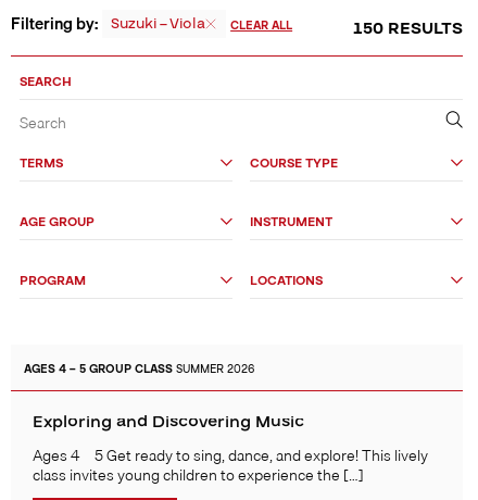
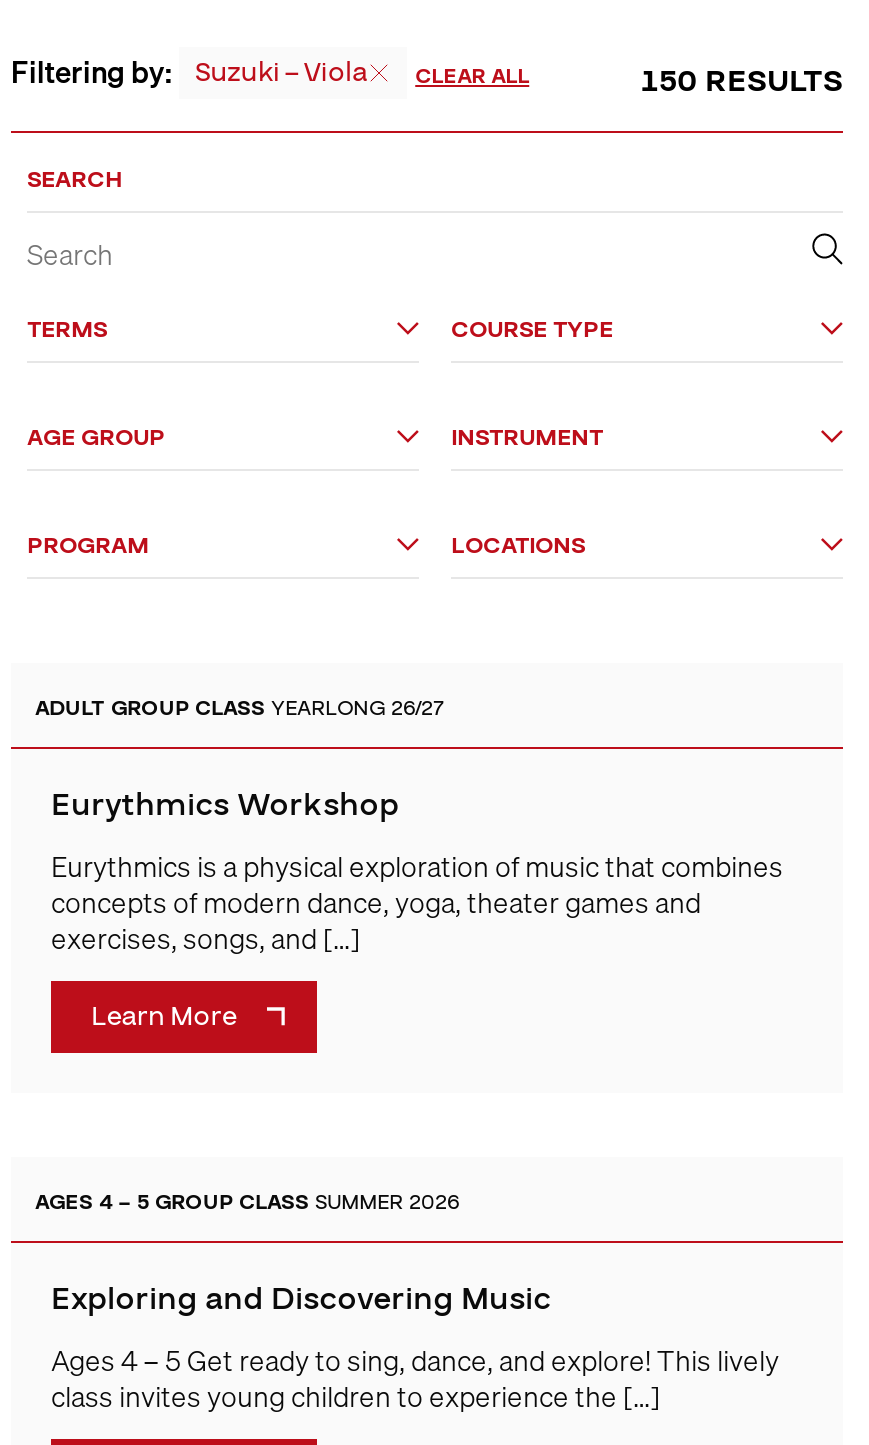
none -> [35,692,783,1036] ADULT GROUP CLASS YEARLONG 26/27 | Eurythmics Workshop | Eurythmics is a physical exploration of music that combines | concepts of modern dance, yoga, theater games and | exercises, songs, and […] | Learn More

